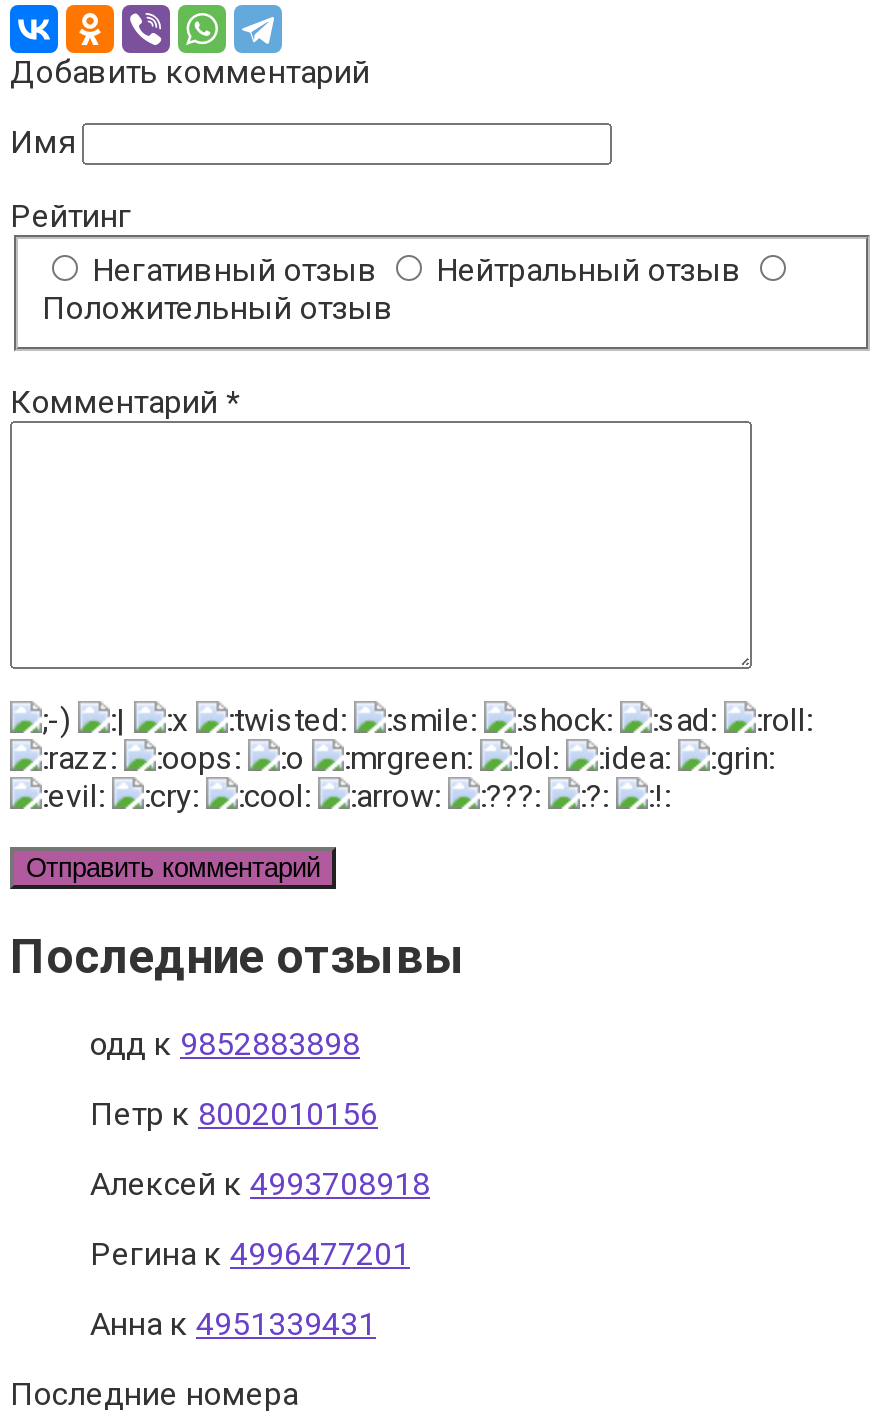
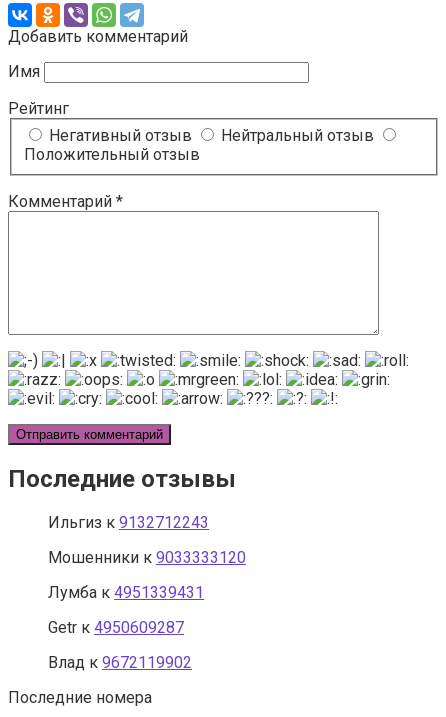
[90,1025,360,1063] одд к 9852883898 -> [48,513,209,532] Ильгиз к 9132712243
[90,1095,378,1133] Петр к 8002010156 -> [48,548,246,567] Мошенники к 9033333120
[90,1165,430,1203] Алексей к 4993708918 -> [48,583,204,602] Лумба к 4951339431
[90,1235,410,1273] Регина к 4996477201 -> [48,618,184,637] Getr к 4950609287
[90,1305,376,1343] Анна к 4951339431 -> [48,653,192,672] Влад к 9672119902

